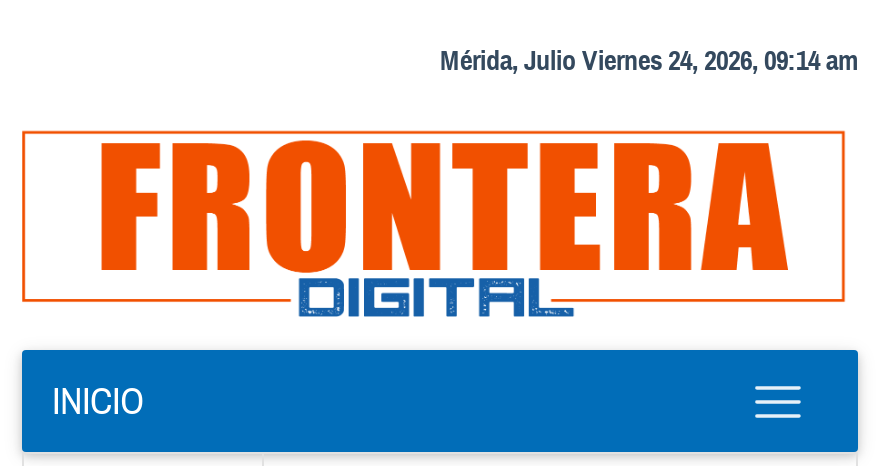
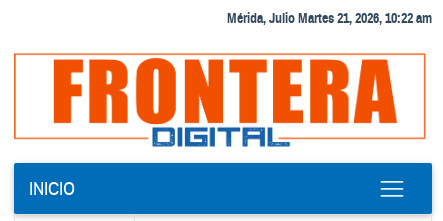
[440,44,858,78] Mérida, Julio Viernes 24, 2026, 09:14 am -> [227,10,432,27] Mérida, Julio Martes 21, 2026, 10:22 am

